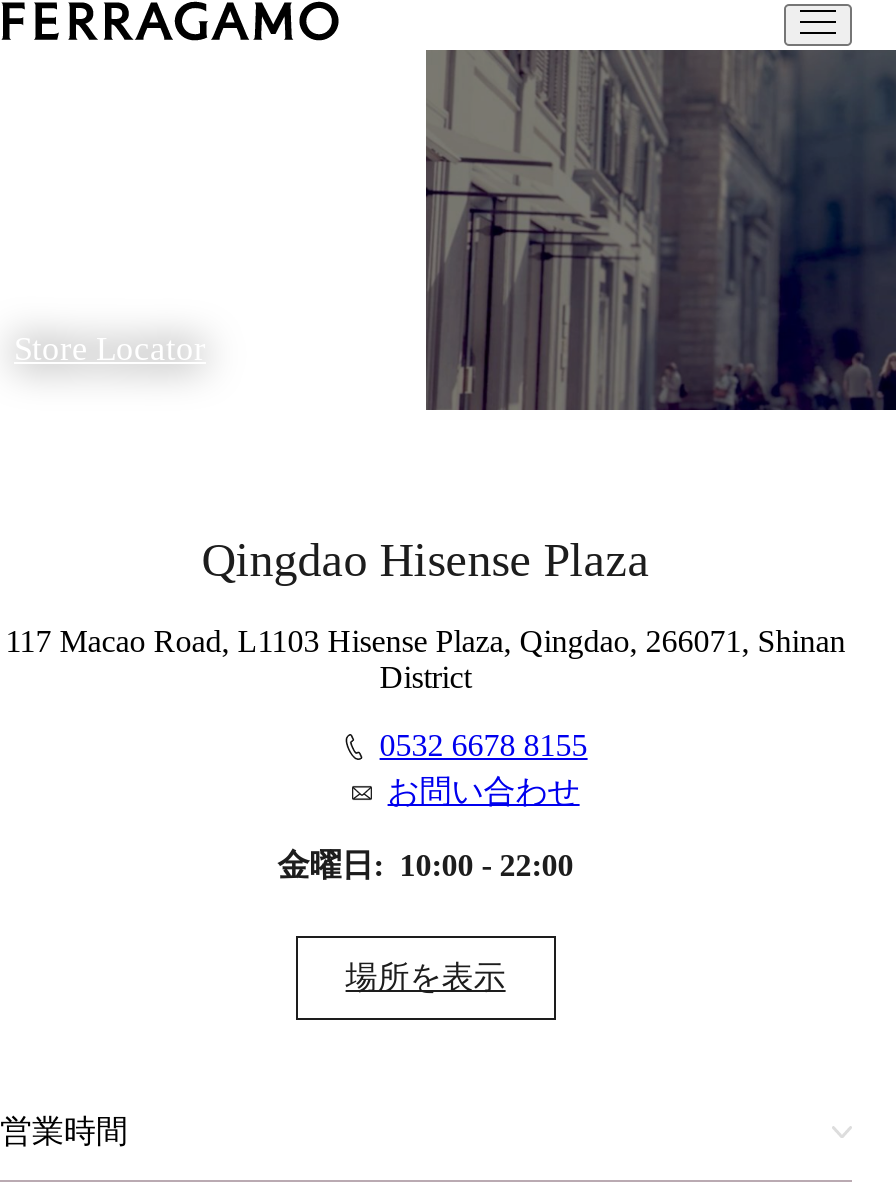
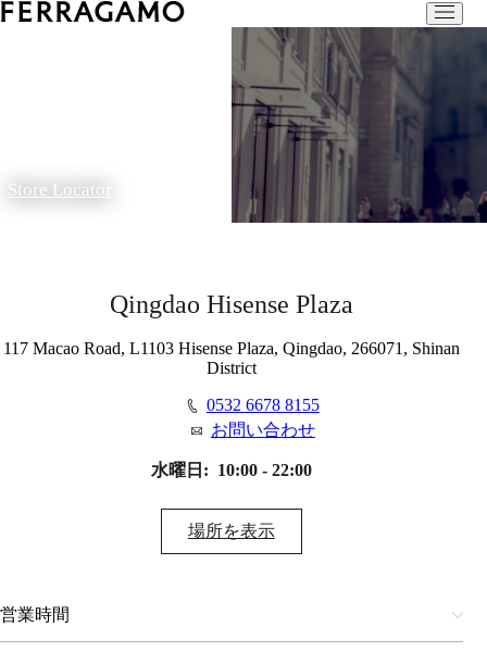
[278,848,574,882] 金曜日: 10:00 - 22:00 -> [151,461,312,479] 水曜日: 10:00 - 22:00

